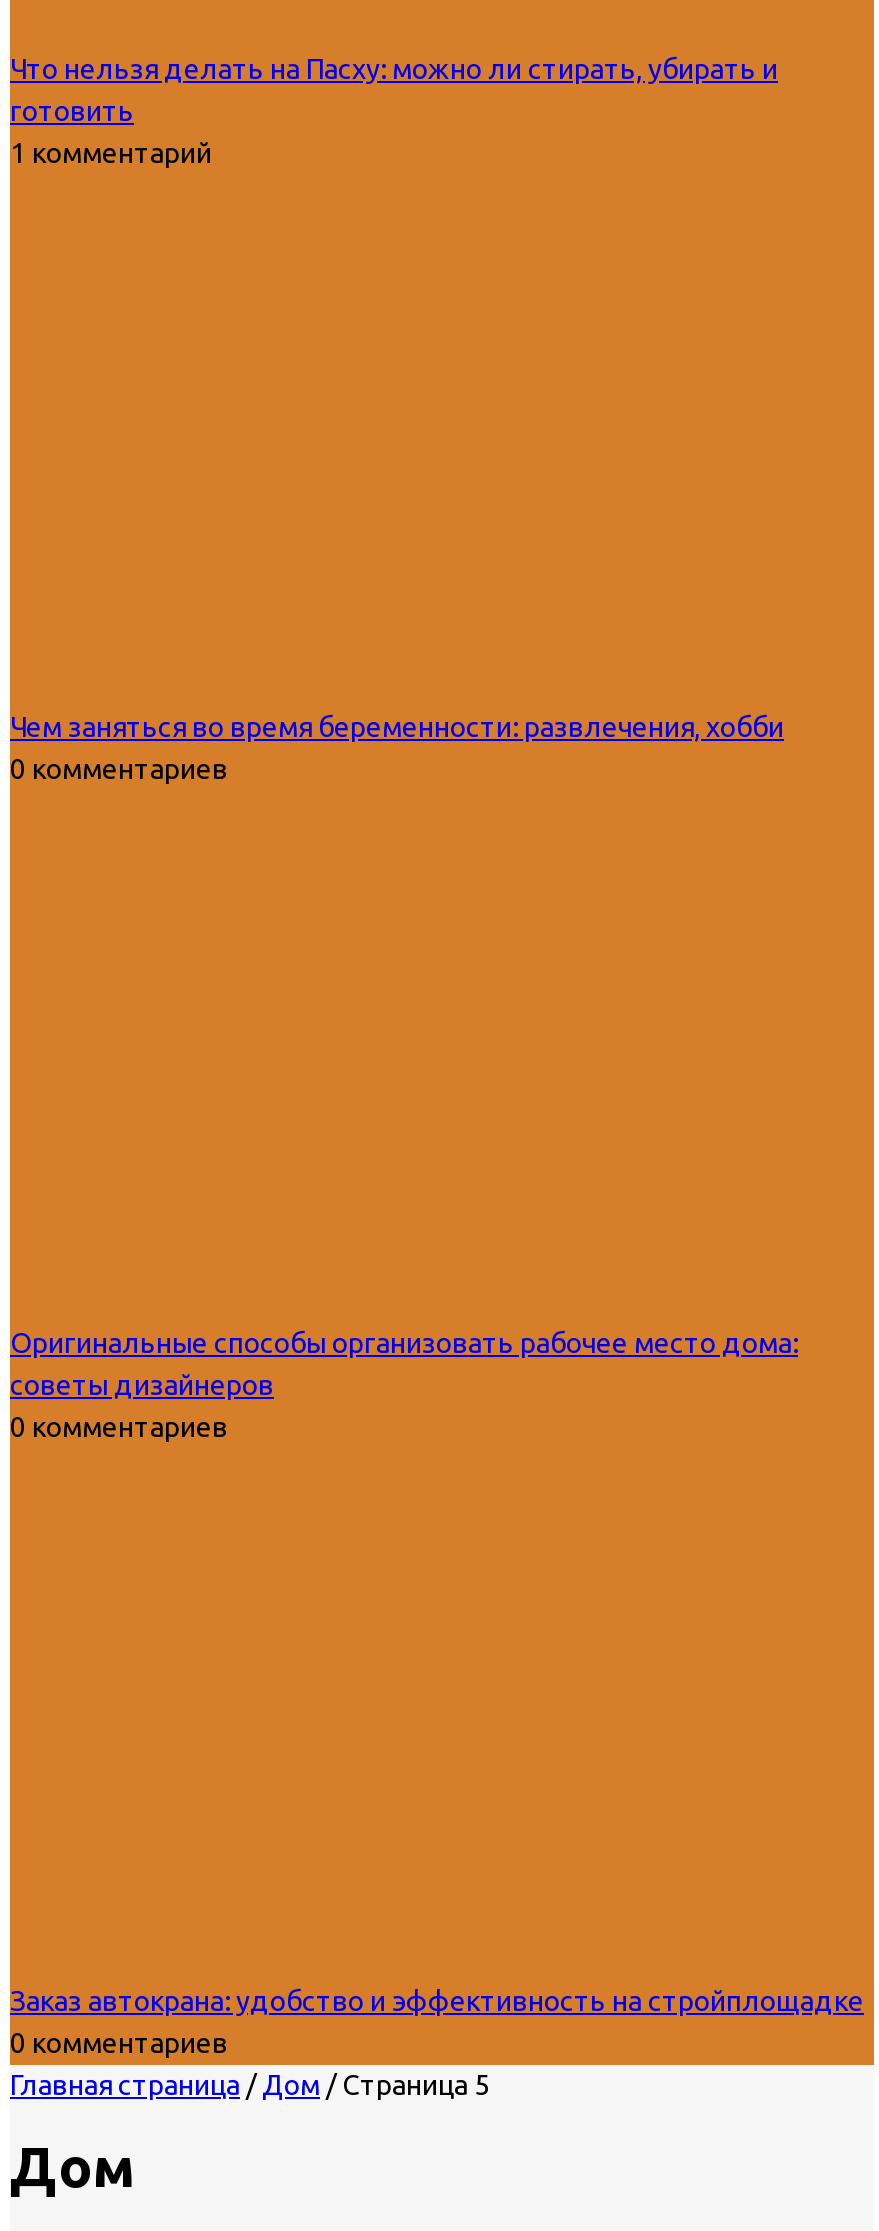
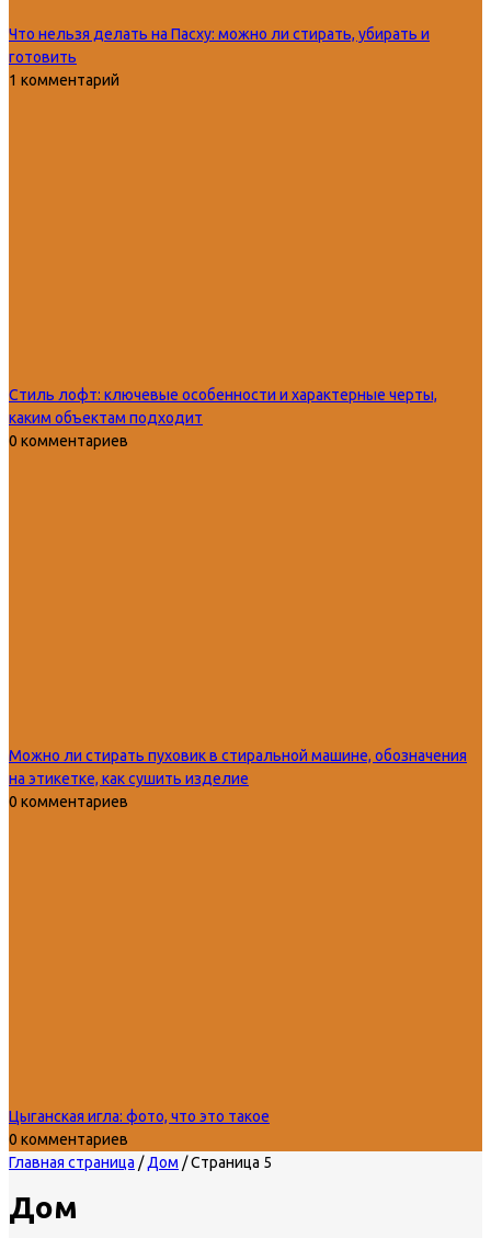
[10,711,784,743] Чем заняться во время беременности: развлечения, хобби -> [9,386,437,427] Стиль лофт: ключевые особенности и характерные черты, | каким объектам подходит
[10,1327,798,1401] Оригинальные способы организовать рабочее место дома: | советы дизайнеров -> [9,747,467,787] Можно ли стирать пуховик в стиральной машине, обозначения | на этикетке, как сушить изделие
[10,1985,864,2017] Заказ автокрана: удобство и эффективность на стройплощадке -> [9,1108,270,1125] Цыганская игла: фото, что это такое

